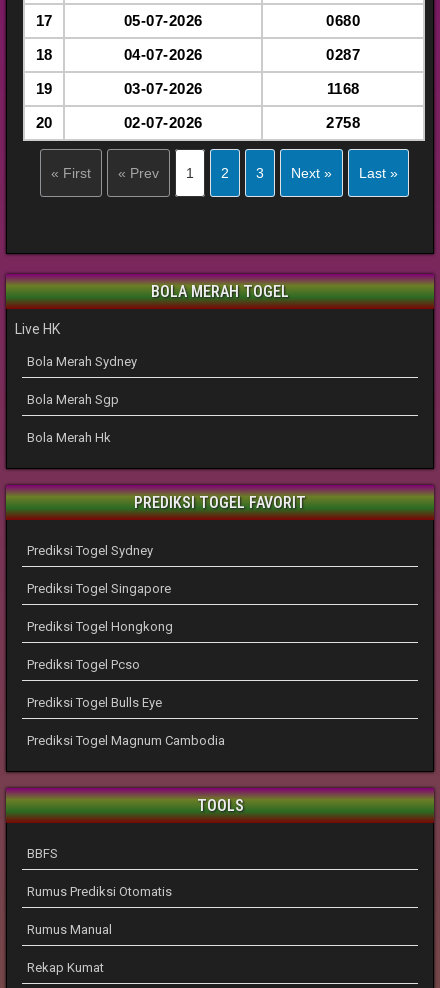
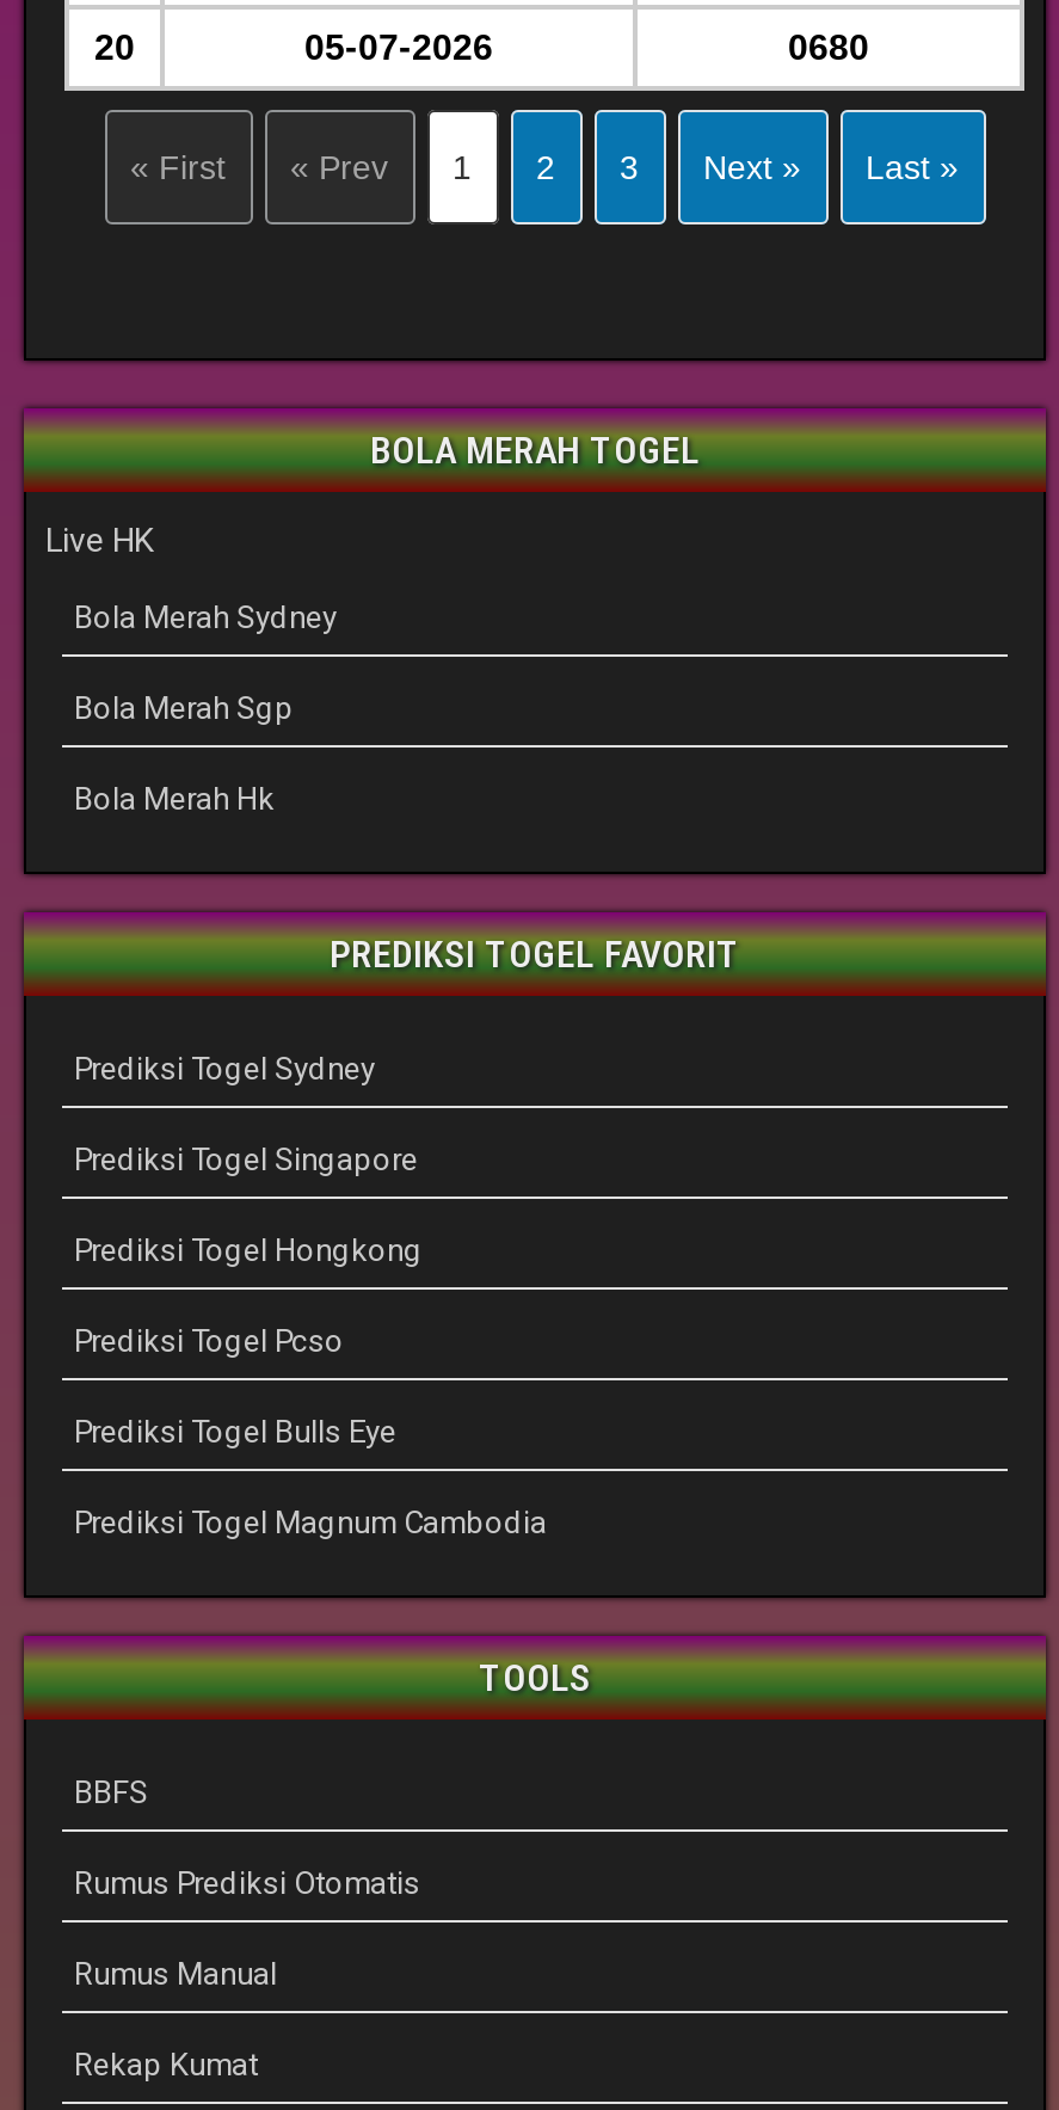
[35,12,52,29] 17 -> [94,26,135,66] 20
[35,46,360,131] 18 | 04-07-2026 | 0287 | 19 | 03-07-2026 | 1168 | 20 | 02-07-2026 | 2758 -> none

